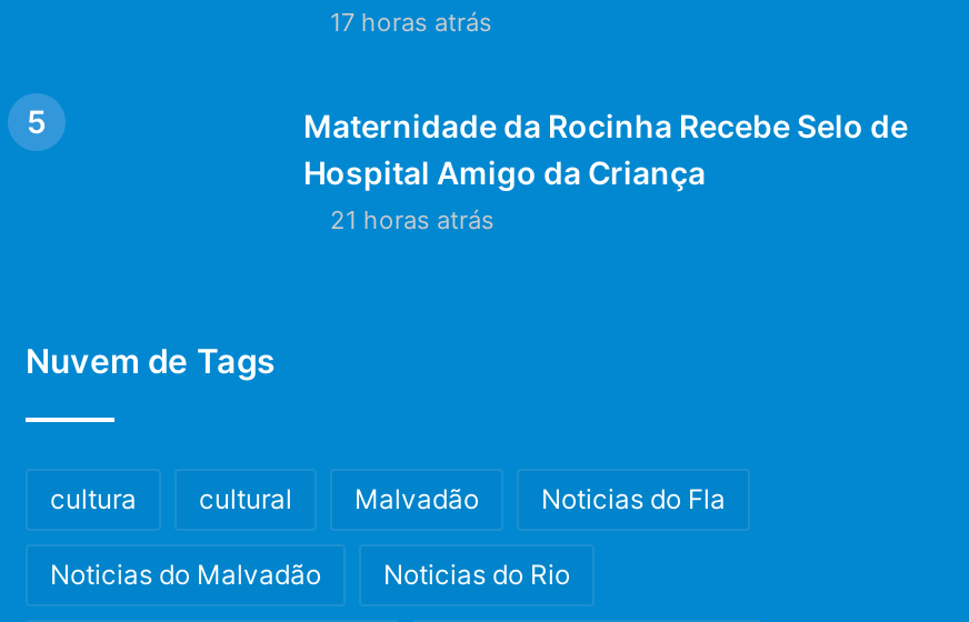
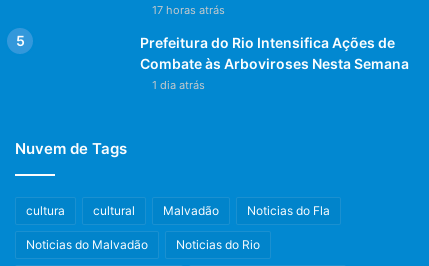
[303,107,908,235] Maternidade da Rocinha Recebe Selo de | Hospital Amigo da Criança | 21 horas atrás -> [140,34,409,92] Prefeitura do Rio Intensifica Ações de | Combate às Arboviroses Nesta Semana | 1 dia atrás

